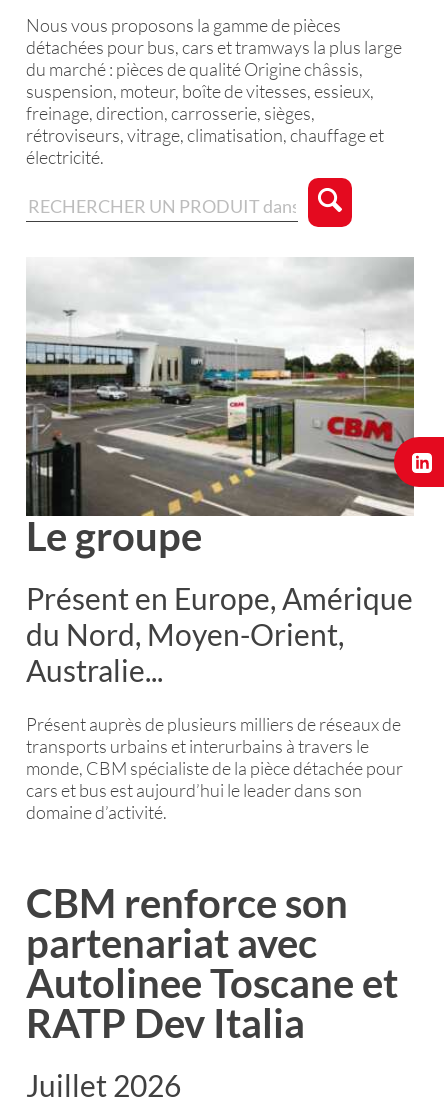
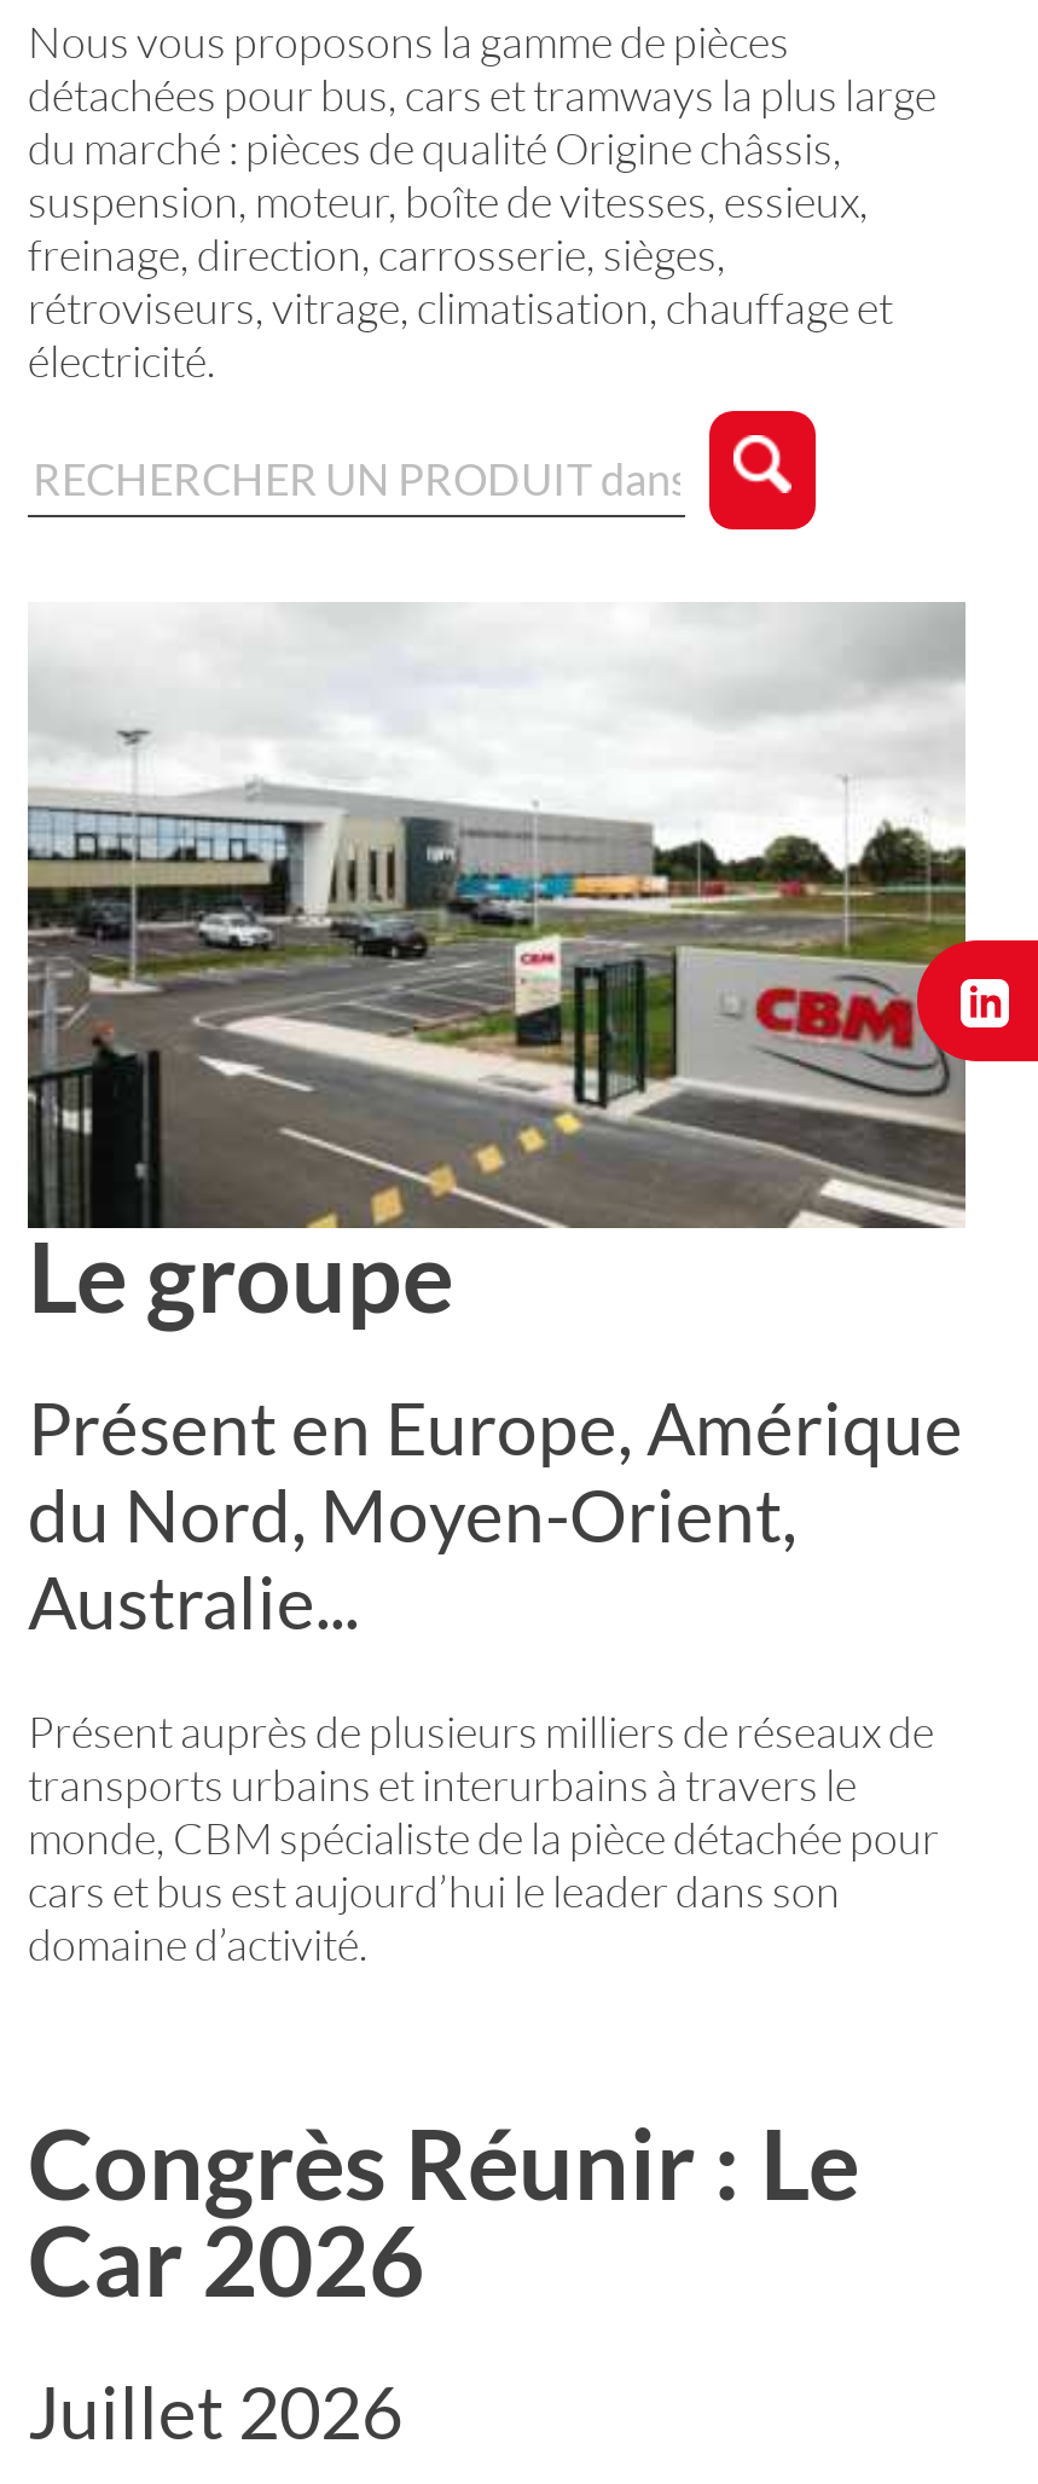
[393,397,441,488] [image] -> [915,938,1031,1158] [image]
[26,879,398,1047] CBM renforce son | partenariat avec | Autolinee Toscane et | RATP Dev Italia -> [28,2105,859,2317] Congrès Réunir : Le | Car 2026

